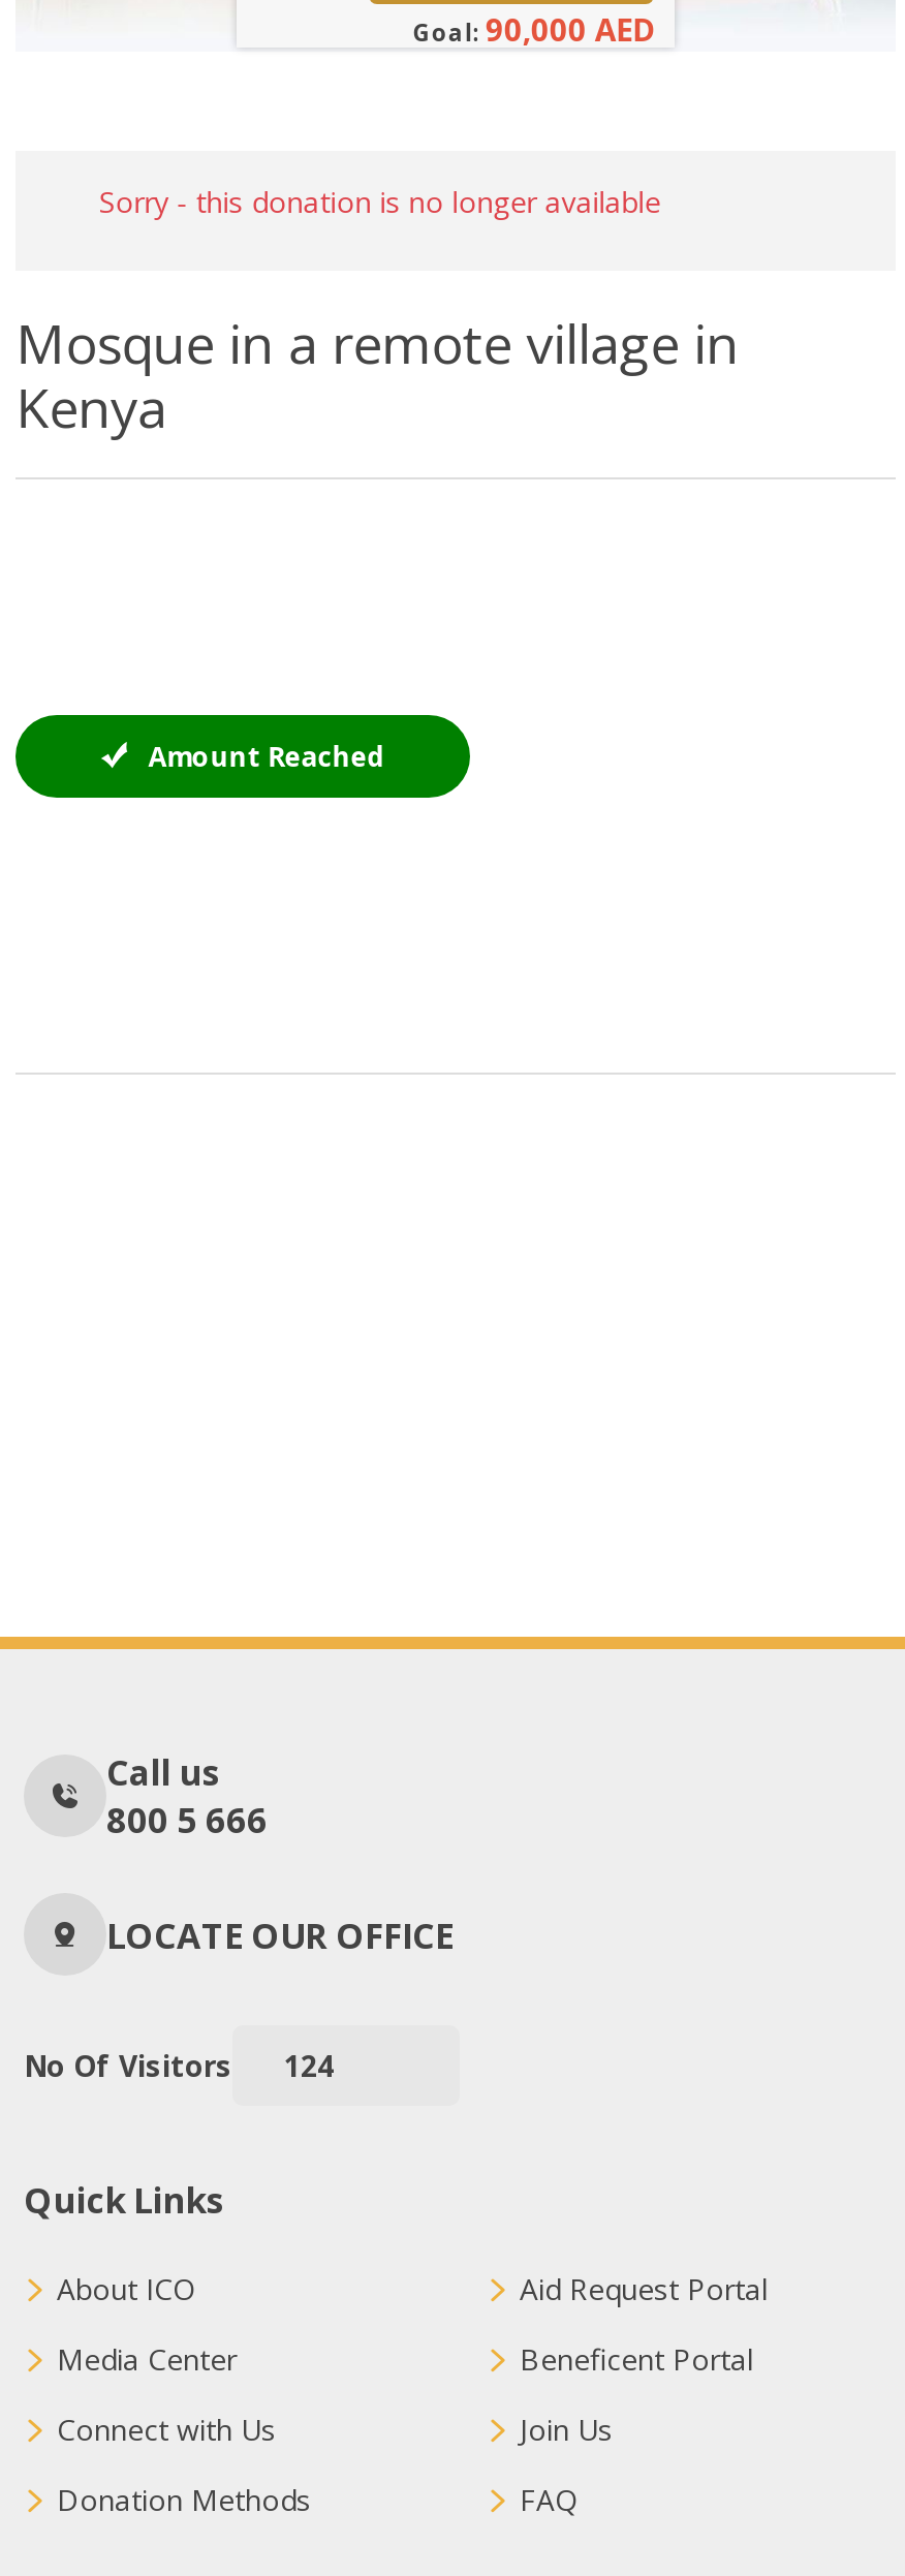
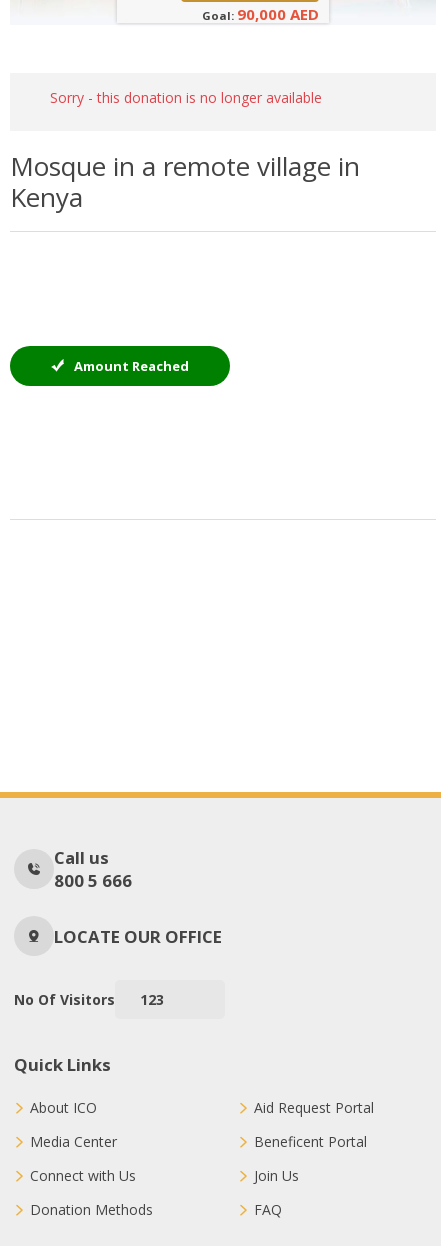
[24,2046,334,2085] No Of Visitors 124 -> [14,990,164,1009] No Of Visitors 123

